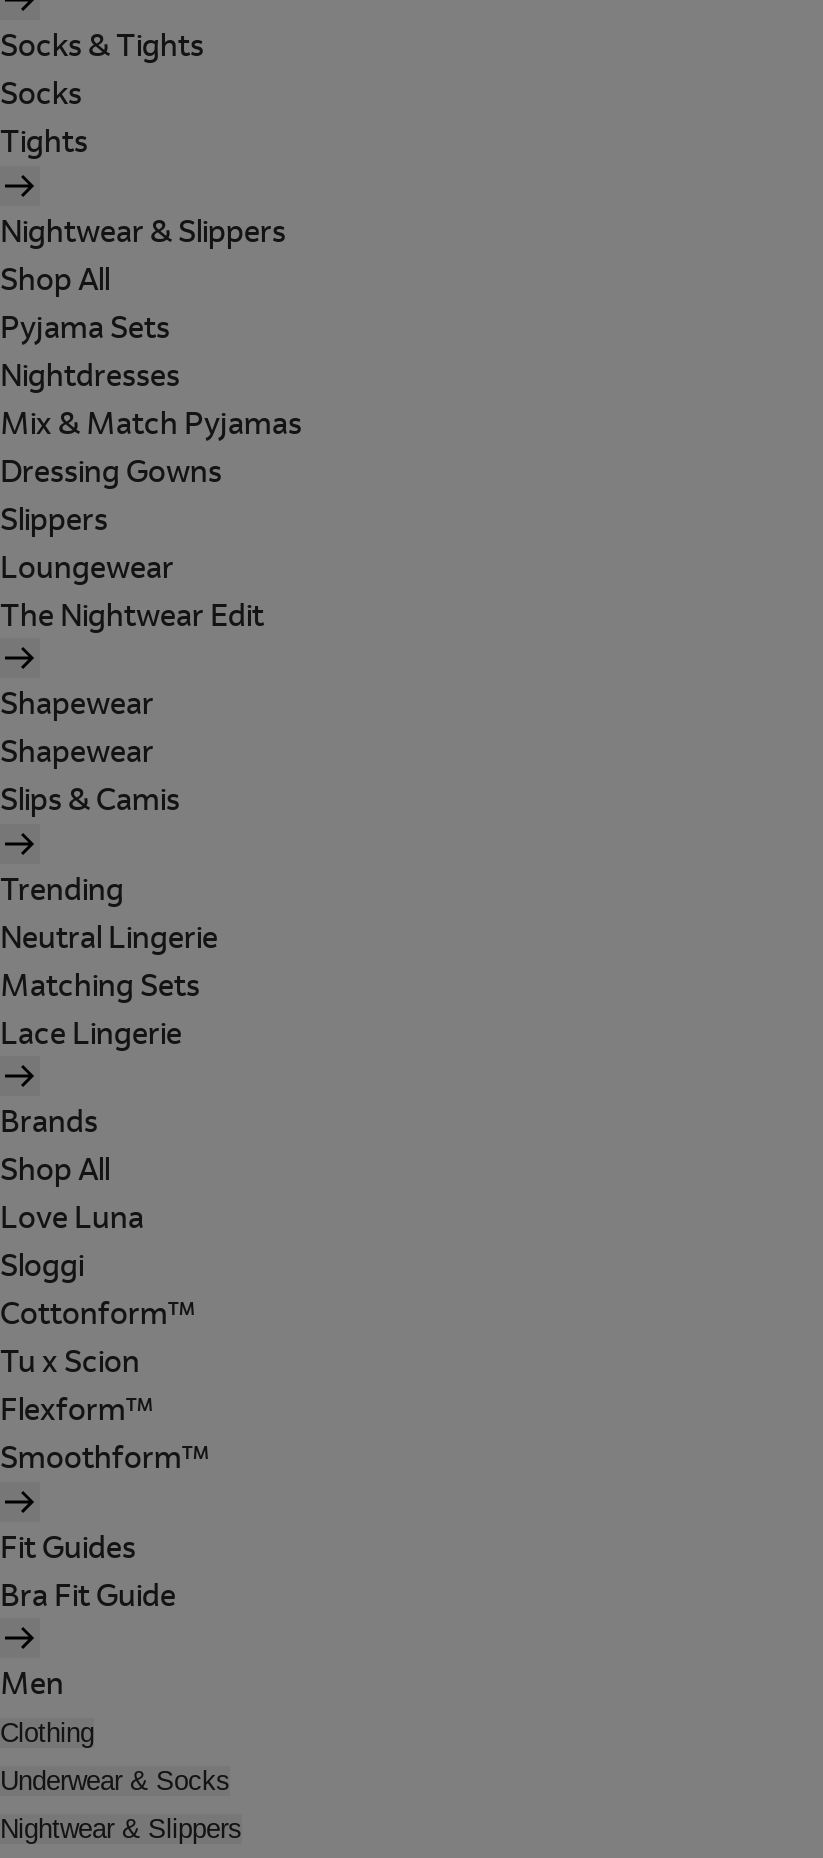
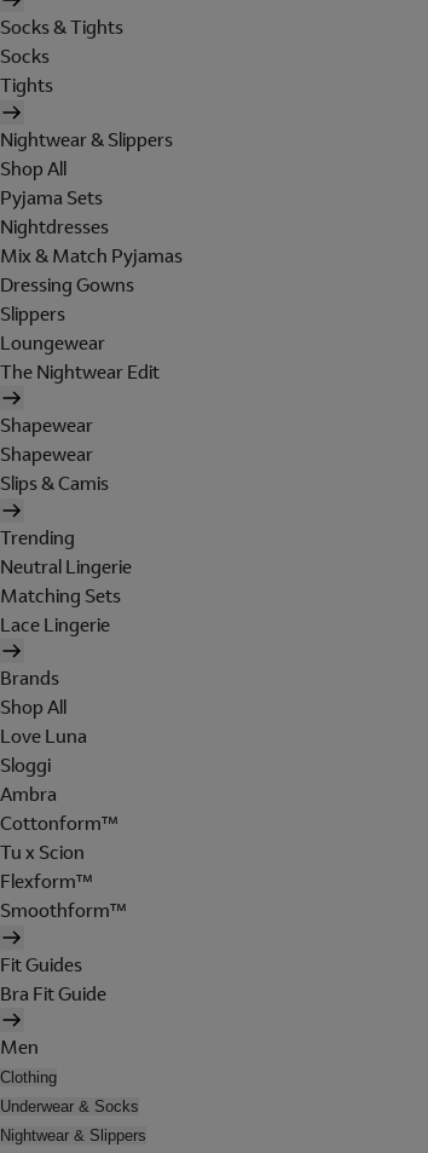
none -> [0,782,57,806] Ambra

